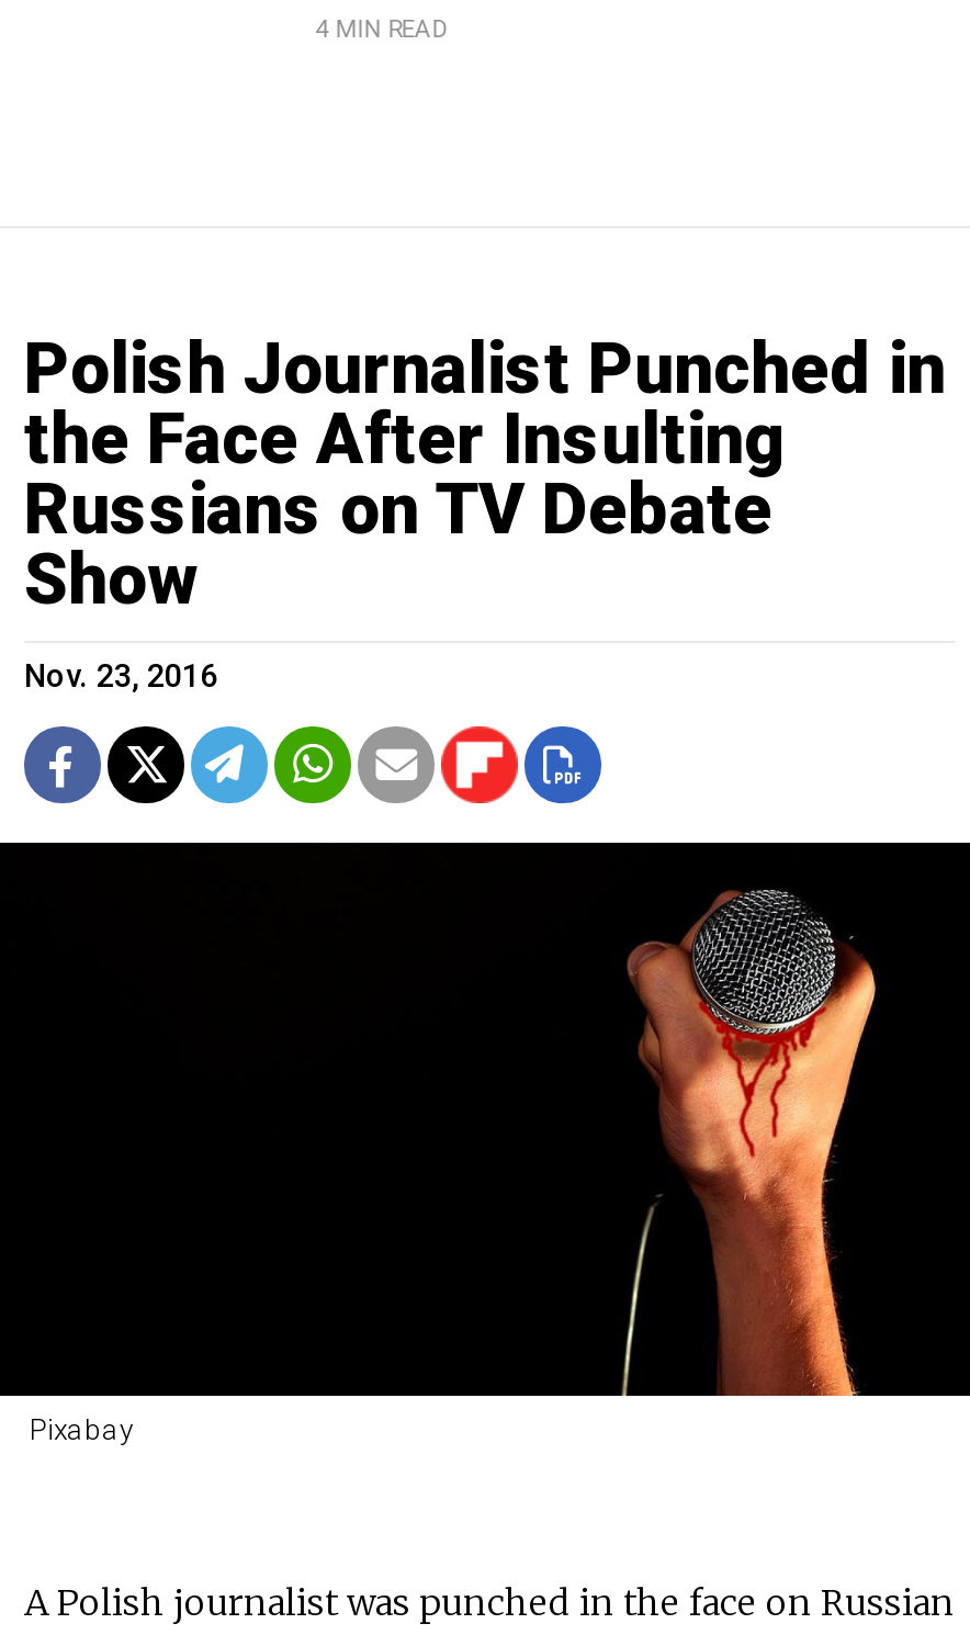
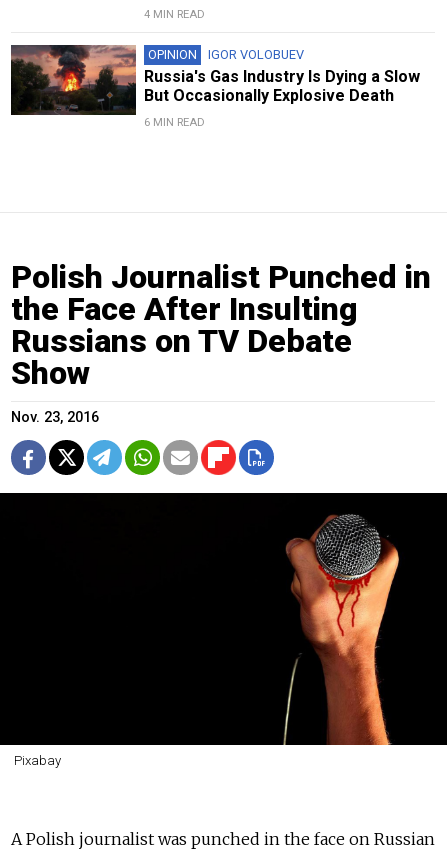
none -> [10,44,420,129] [image] | OPINION | IGOR VOLOBUEV | Russia's Gas Industry Is Dying a Slow | But Occasionally Explosive Death | 6 MIN READ

